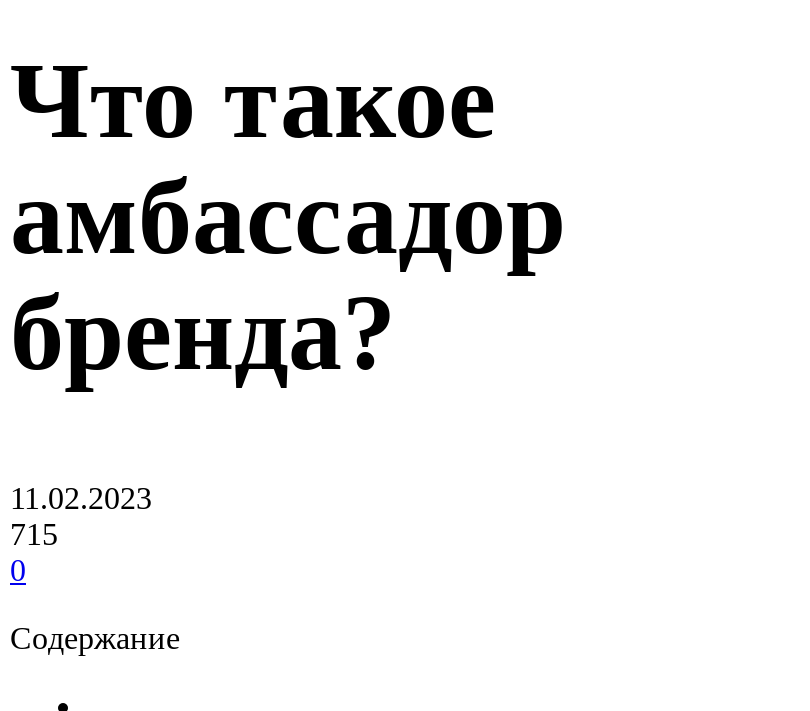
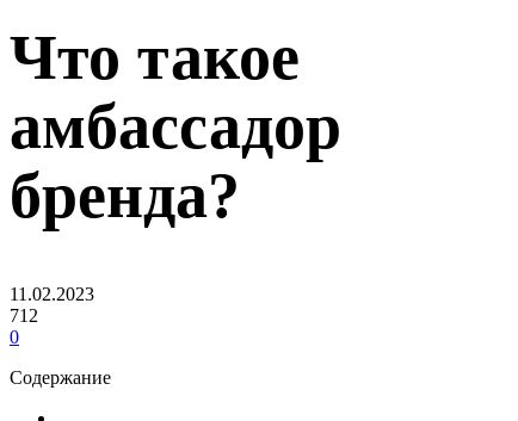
[10,516,58,550] 715 -> [10,305,38,325] 712

